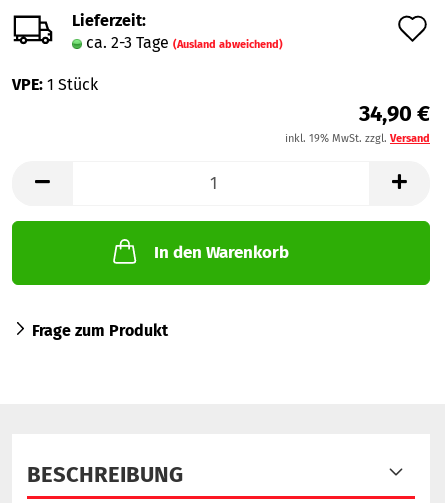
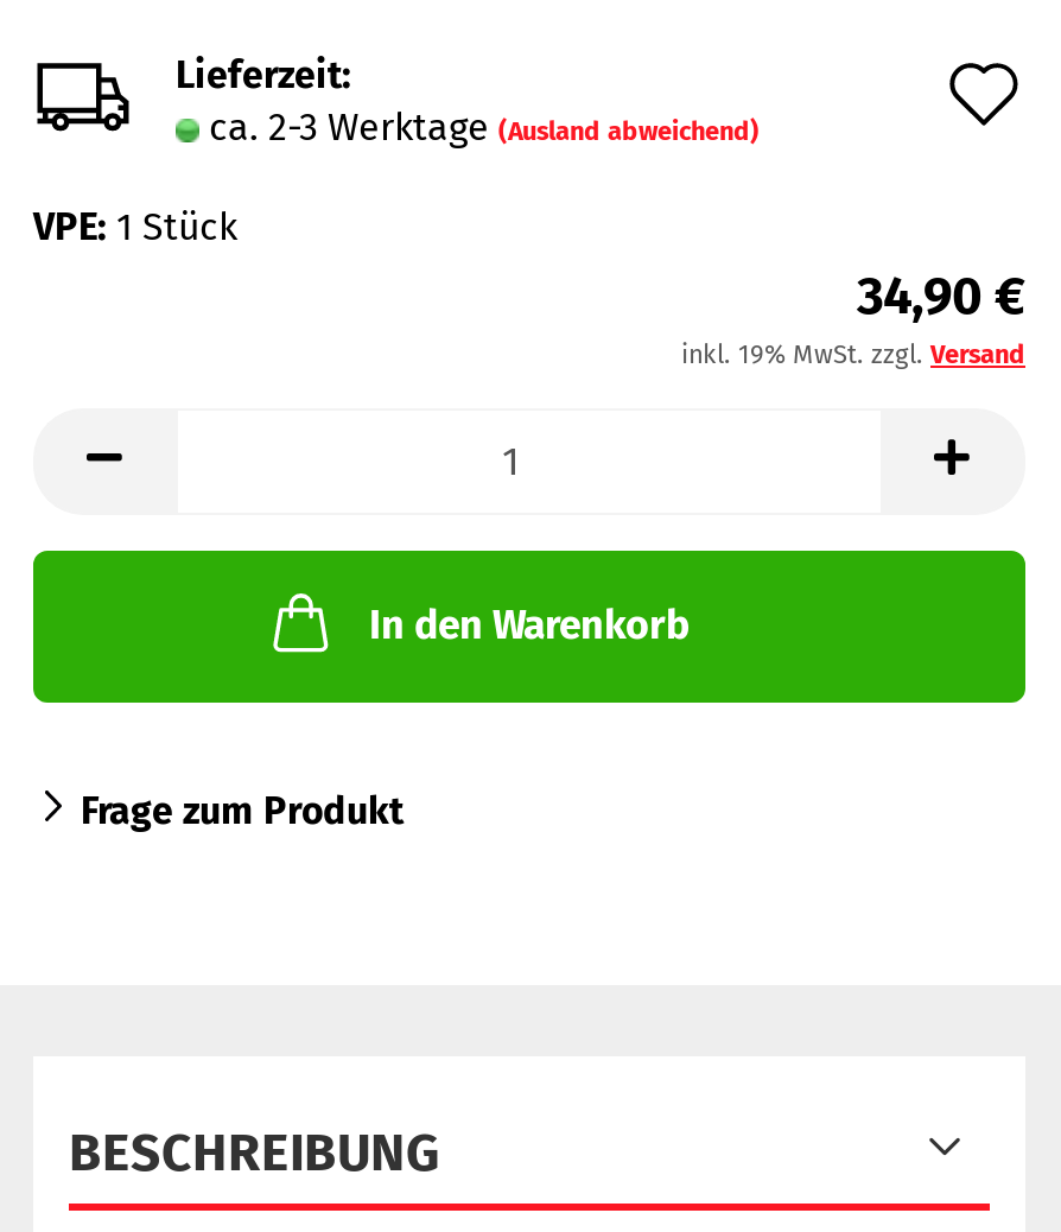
[86,33,283,52] ca. 2-3 Tage (Ausland abweichend) -> [209,104,760,150] ca. 2-3 Werktage (Ausland abweichend)

